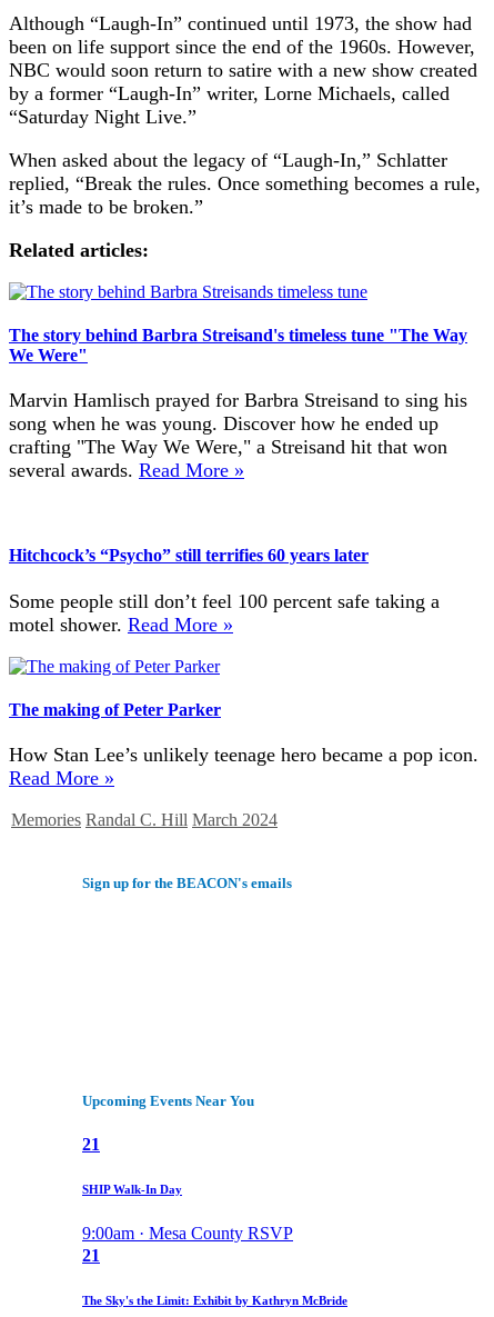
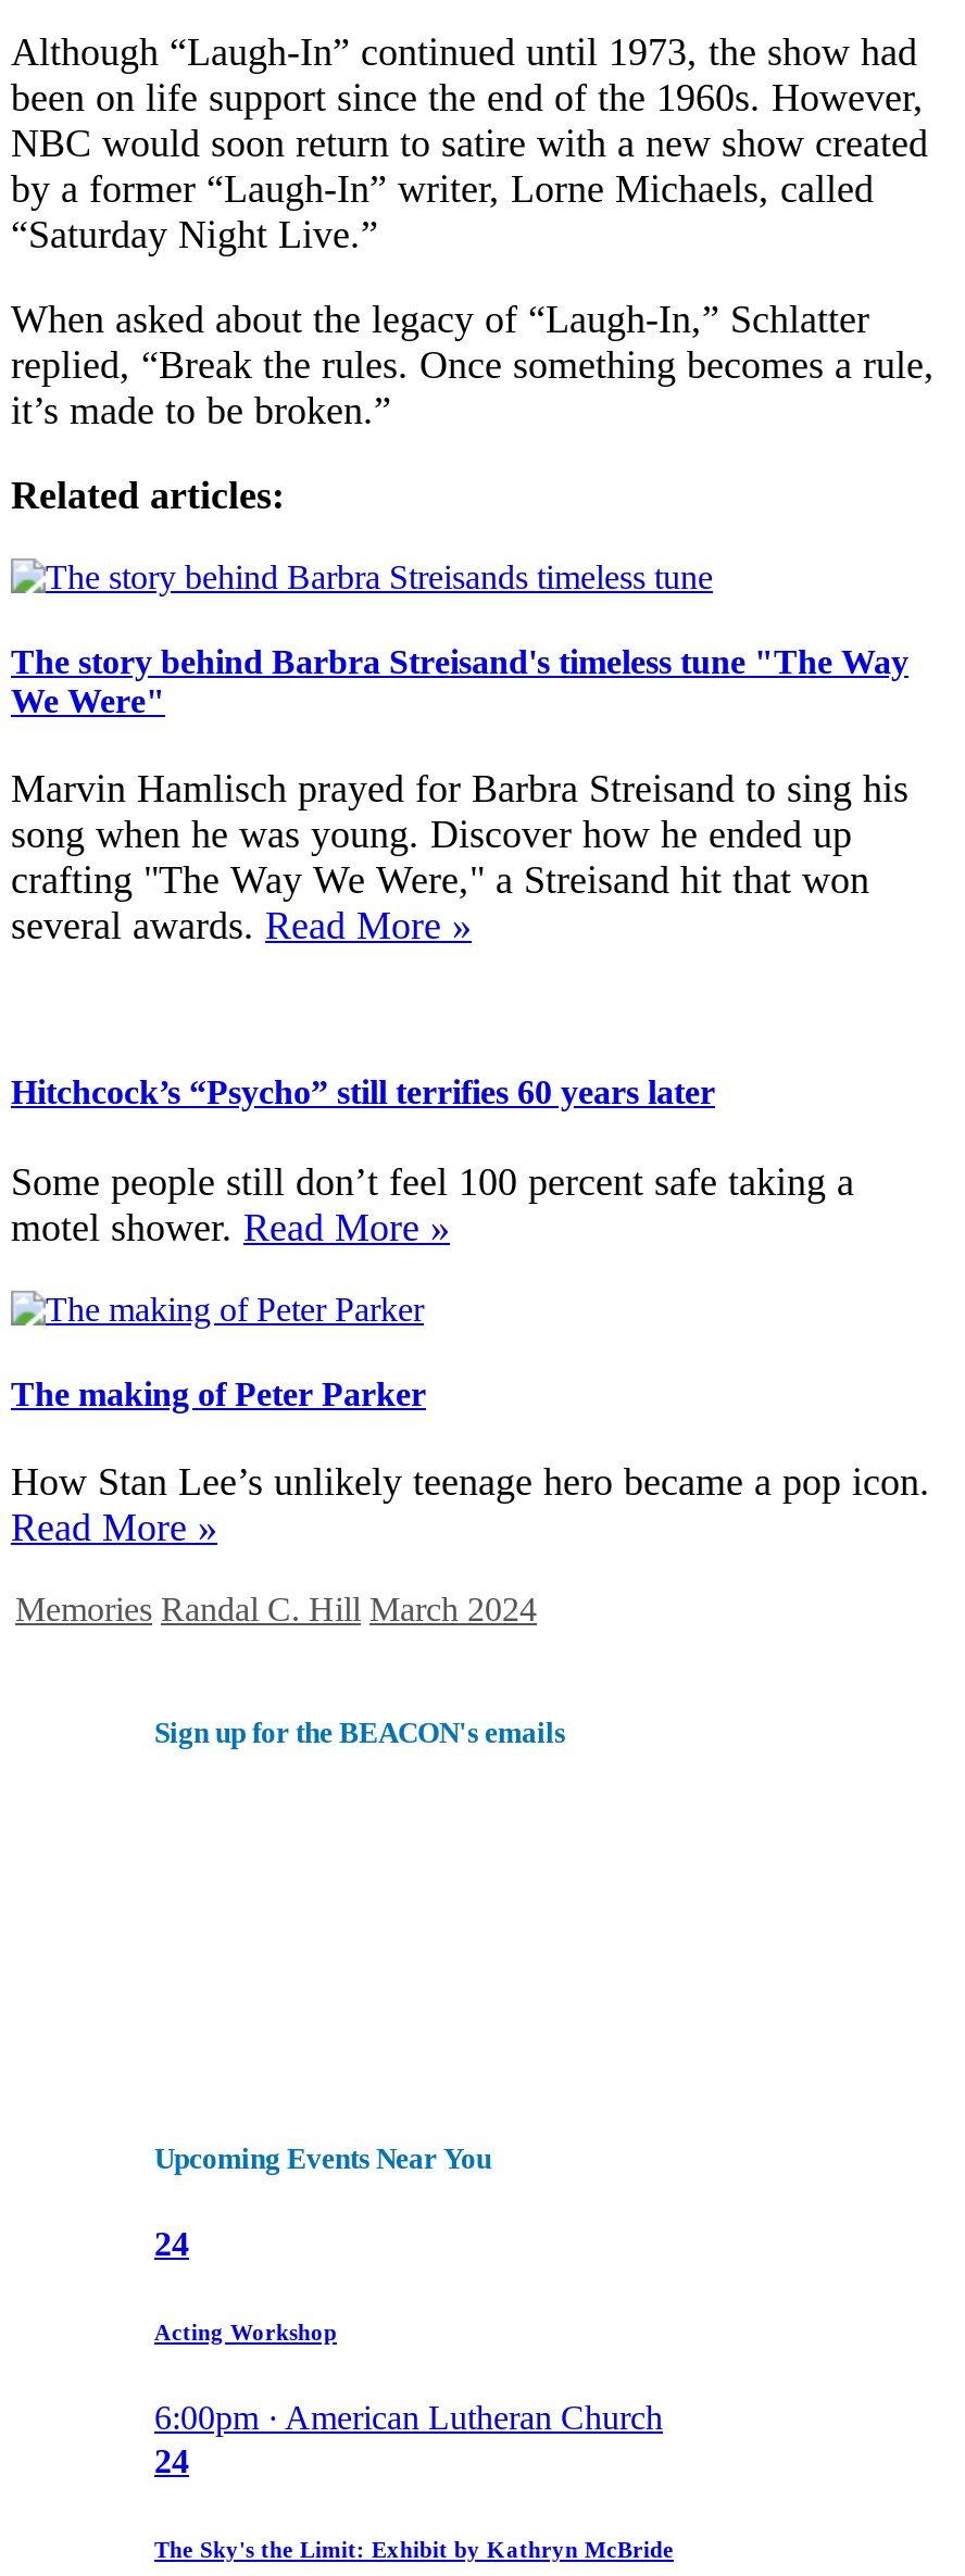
[82,1135,100,1154] 21 -> [154,2225,189,2262] 24
[82,1182,182,1196] SHIP Walk-In Day -> [154,2318,337,2344] Acting Workshop
[82,1223,293,1265] 9:00am · Mesa County RSVP | 21 -> [154,2398,663,2479] 6:00pm · American Lutheran Church | 24

